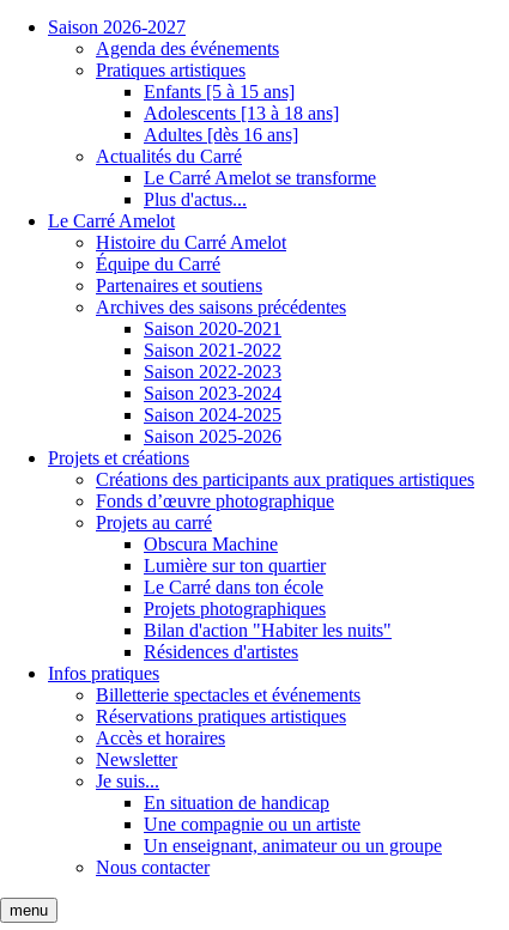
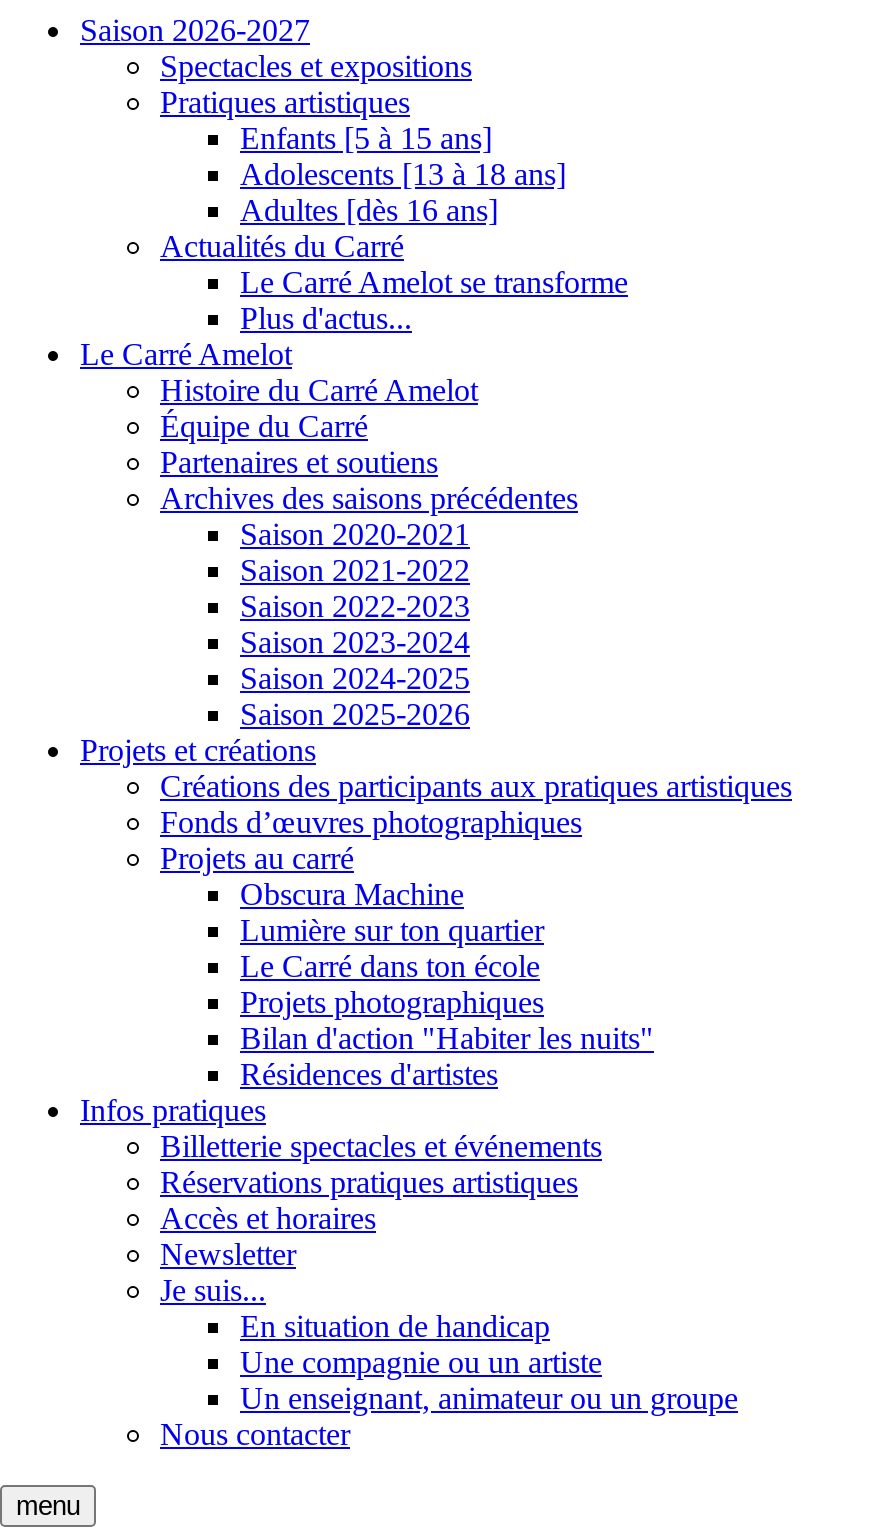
[96,38,279,58] Agenda des événements -> [160,48,472,82] Spectacles et expositions
[96,490,334,511] Fonds d’œuvre photographique -> [160,804,582,838] Fonds d’œuvres photographiques

